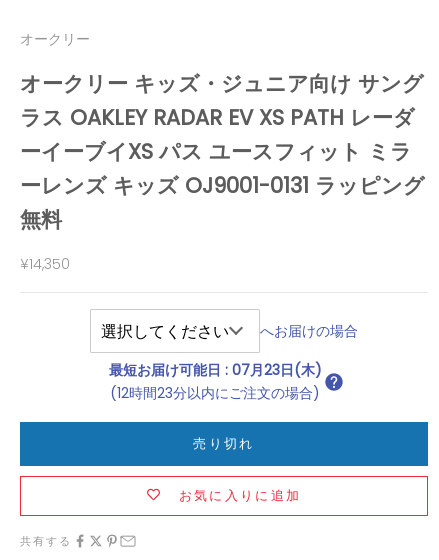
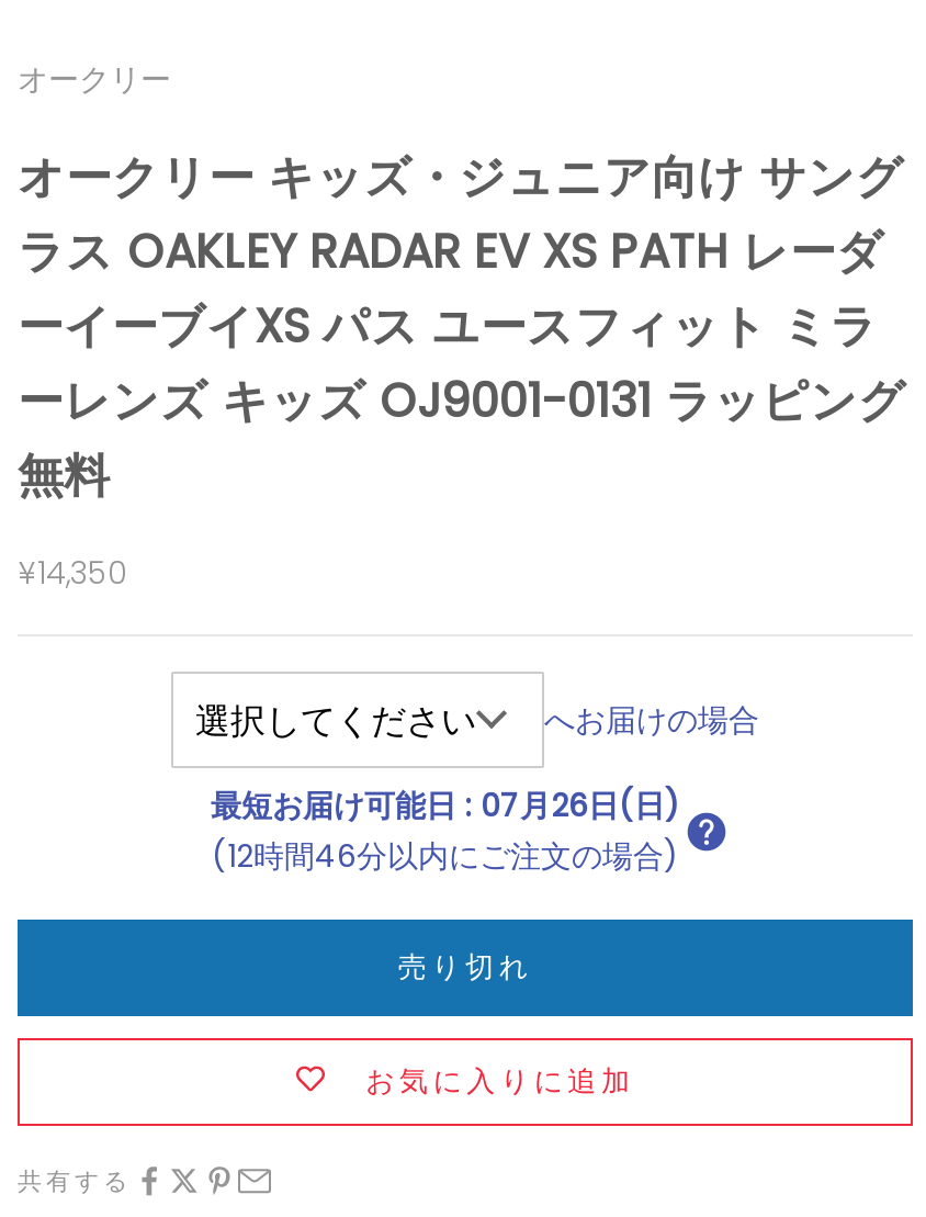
[108,360,321,380] 最短お届け可能日: 07月23日(木) -> [211,784,680,827] 最短お届け可能日: 07月26日(日)
[110,383,320,403] (12時間23分以内にご注文の場合) -> [212,834,679,878] (12時間46分以内にご注文の場合)

